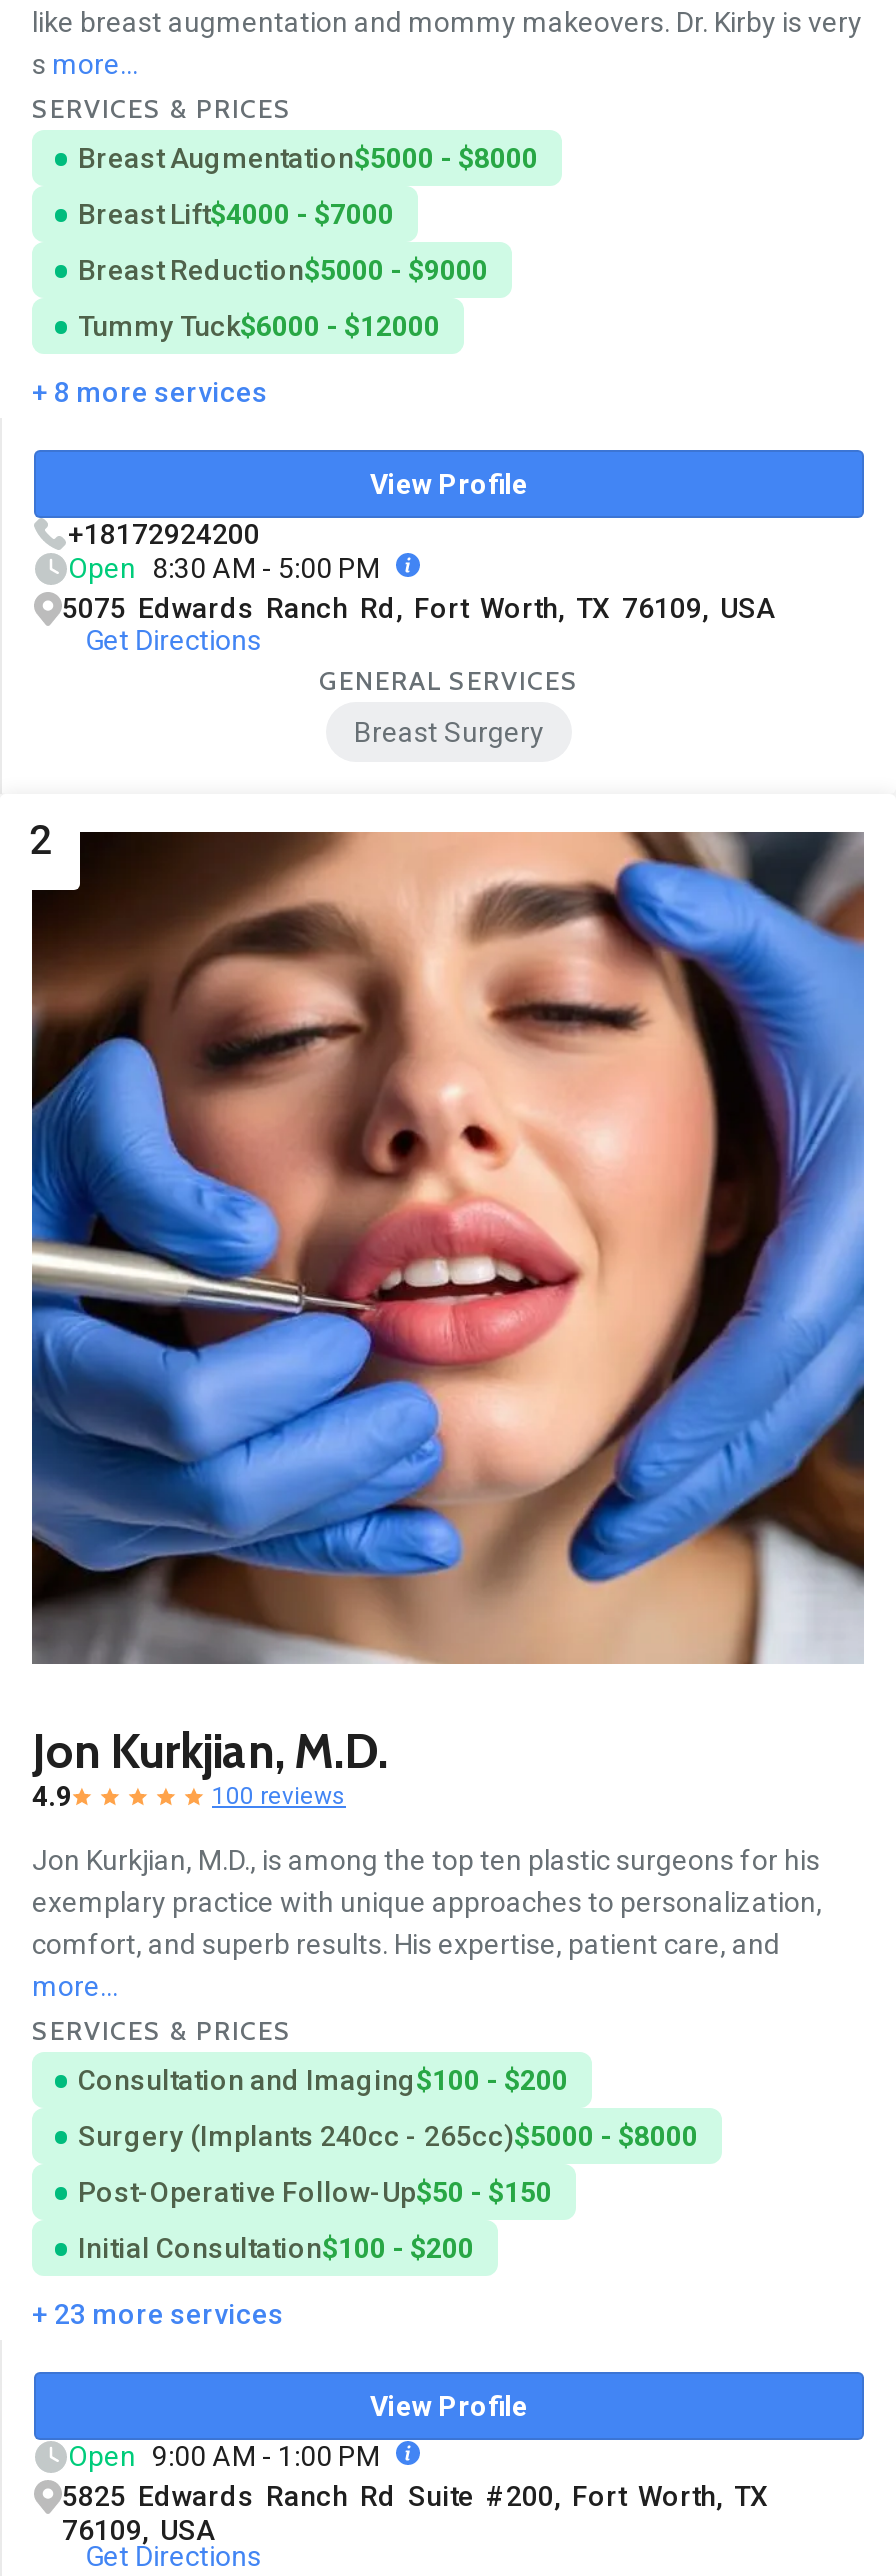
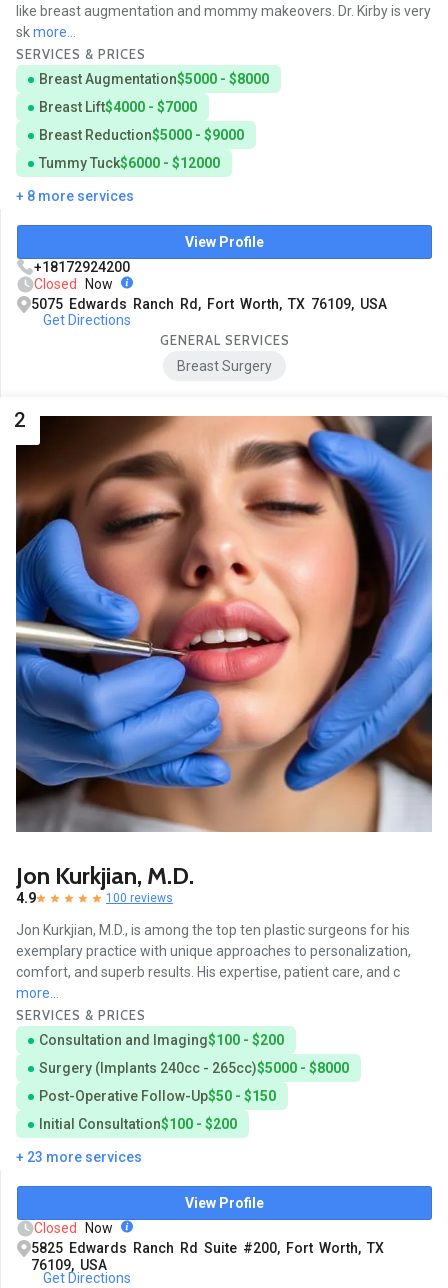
[32,48,138,80] s more... -> [16,24,76,40] sk more...
[68,552,380,584] Open 8:30 AM - 5:00 PM -> [34,276,113,292] Closed Now
[32,1928,780,1960] comfort, and superb results. His expertise, patient care, and -> [16,964,400,980] comfort, and superb results. His expertise, patient care, and c
[68,2440,380,2472] Open 9:00 AM - 1:00 PM -> [34,1220,113,1236] Closed Now

